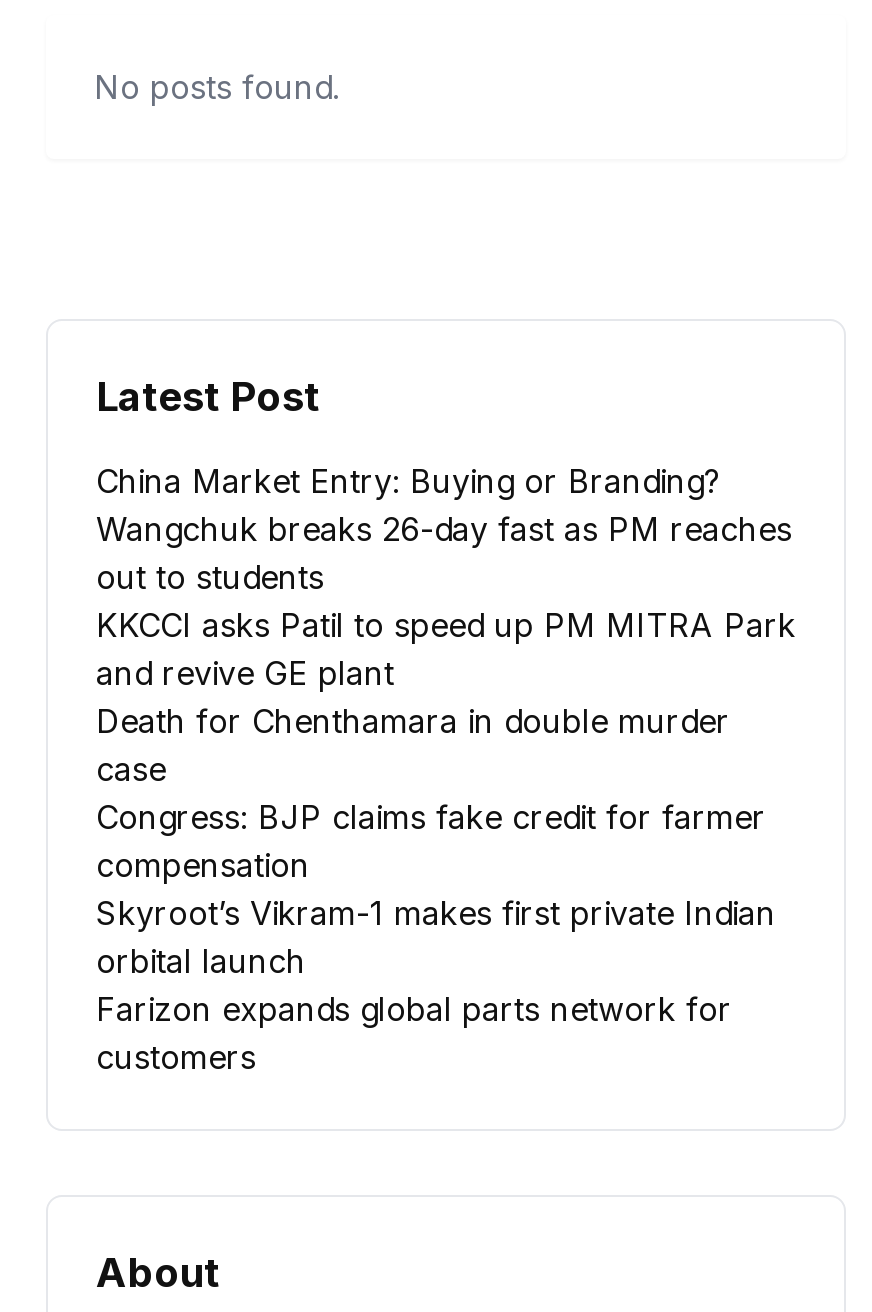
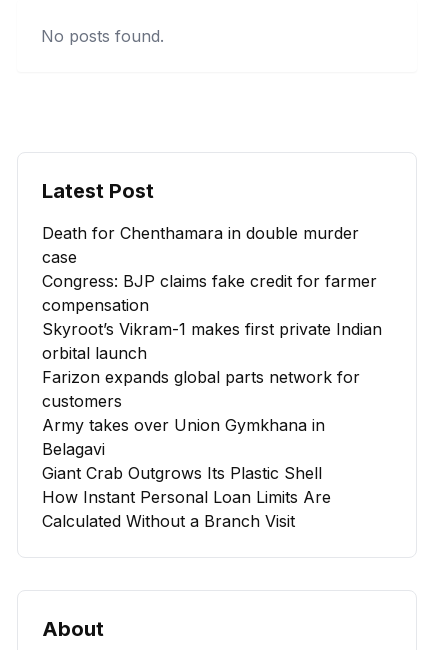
[96,461,796,693] China Market Entry: Buying or Branding? | Wangchuk breaks 26-day fast as PM reaches | out to students | KKCCI asks Patil to speed up PM MITRA Park | and revive GE plant -> none
moved [96,701,776,1077] -> [42,223,382,411]: Death for Chenthamara in double murder | case | Congress: BJP claims fake credit for farmer | compensation | Skyroot’s Vikram-1 makes first private Indian | orbital launch | Farizon expands global parts network for | customers
none -> [42,415,331,531] Army takes over Union Gymkhana in | Belagavi | Giant Crab Outgrows Its Plastic Shell | How Instant Personal Loan Limits Are | Calculated Without a Branch Visit

